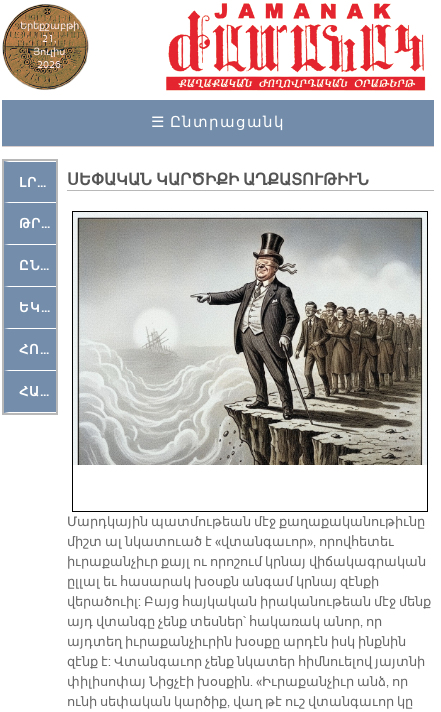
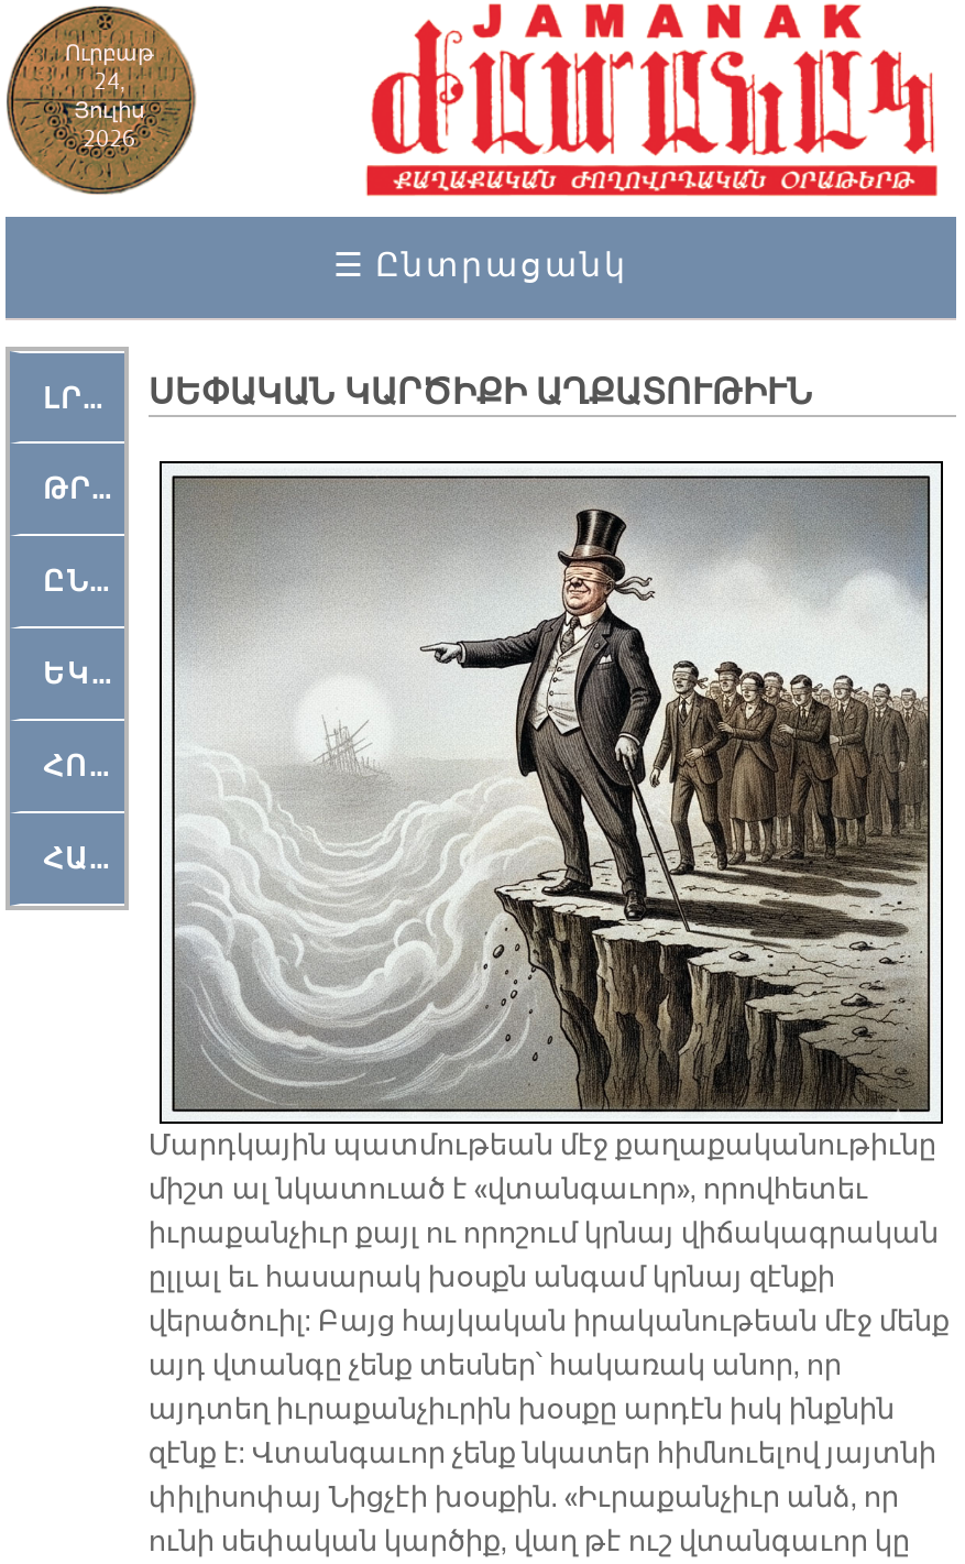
[19,19,78,45] Երեքշաբթի | 21, -> [65,38,153,96] Ուրբաթ | 24,
none -> [168,1018,934,1115] [image]

